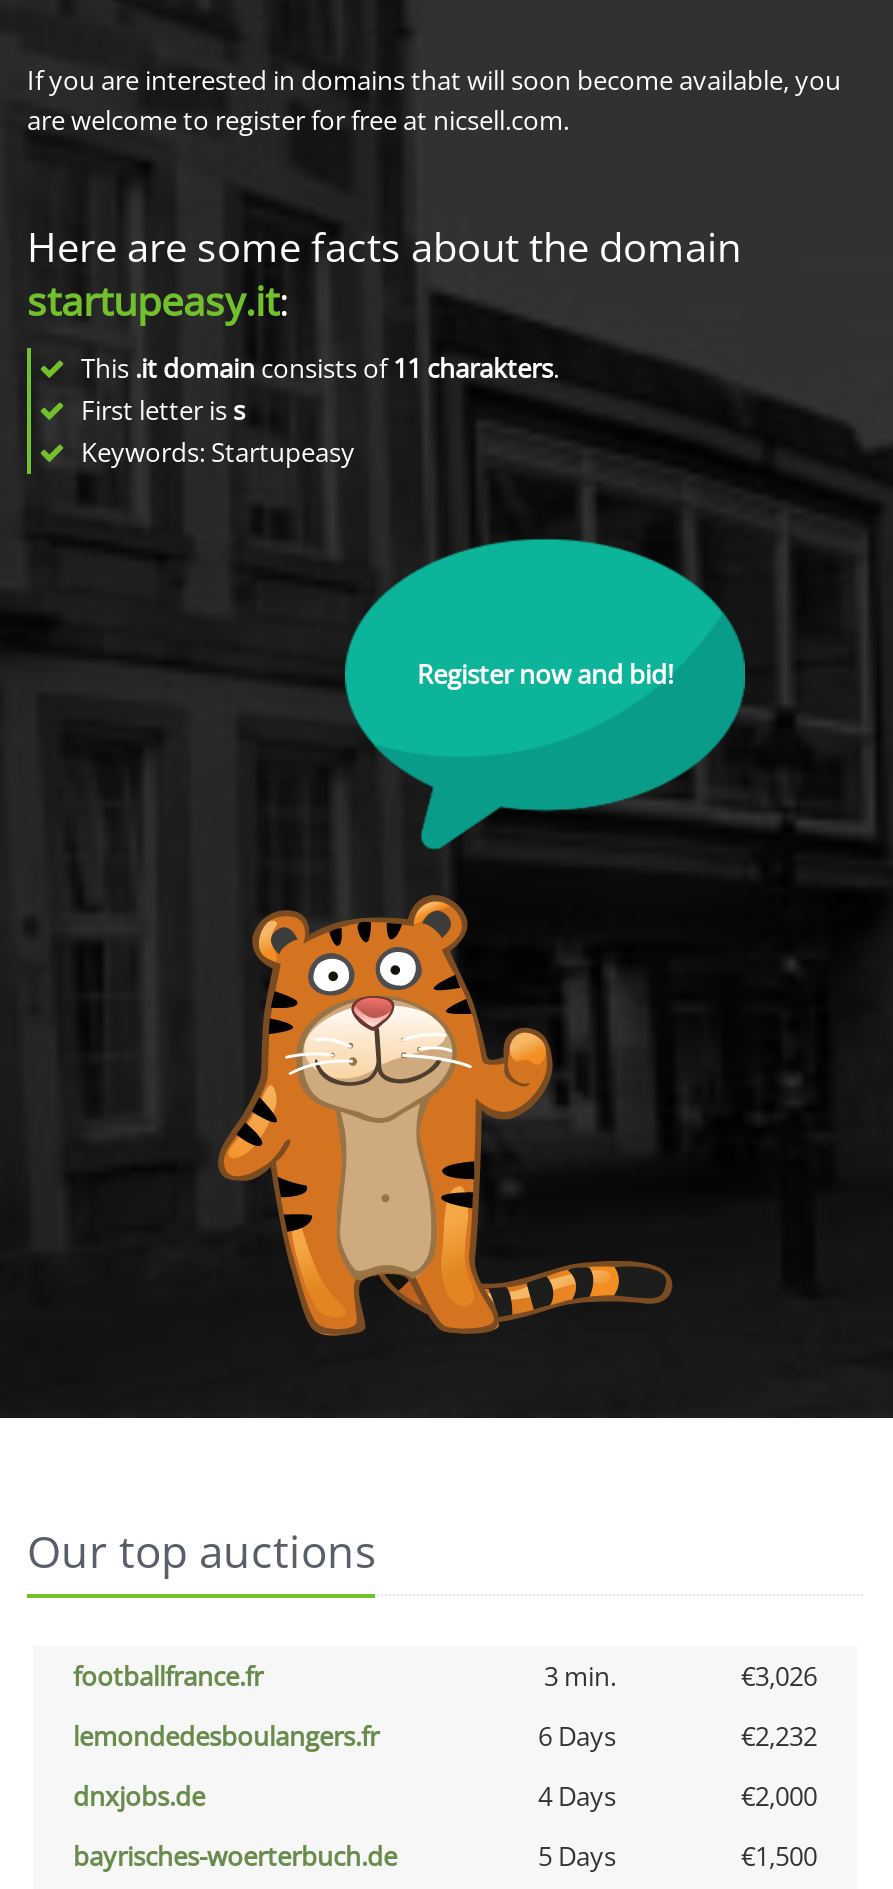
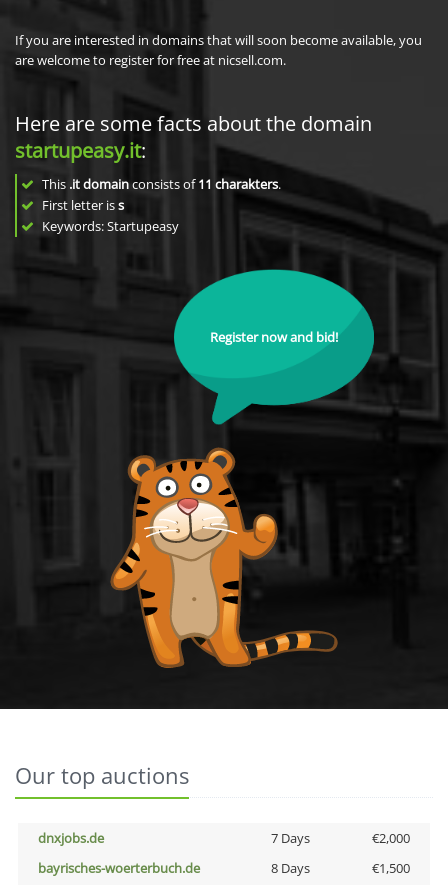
[73,1658,817,1754] footballfrance.fr | 3 min. | €3,026 | lemondedesboulangers.fr | 6 Days | €2,232 -> none
[538,1778,616,1814] 4 Days -> [270,829,309,847] 7 Days
[538,1838,616,1874] 5 Days -> [270,859,309,877] 8 Days

